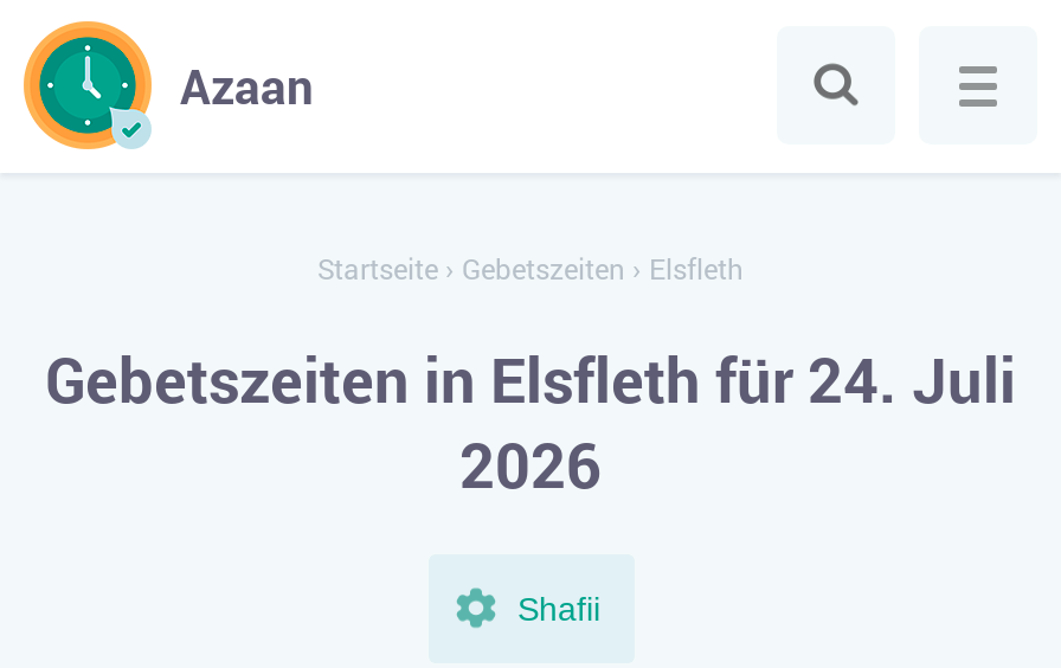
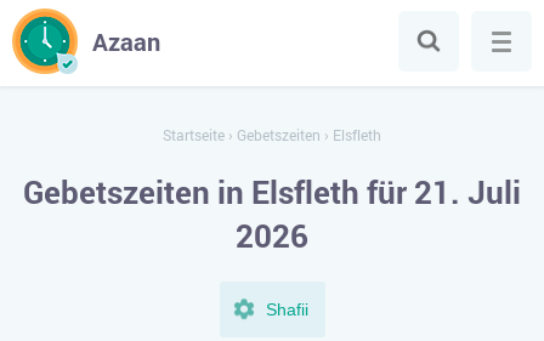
[45,339,1016,419] Gebetszeiten in Elsfleth für 24. Juli -> [23,171,521,212] Gebetszeiten in Elsfleth für 21. Juli

